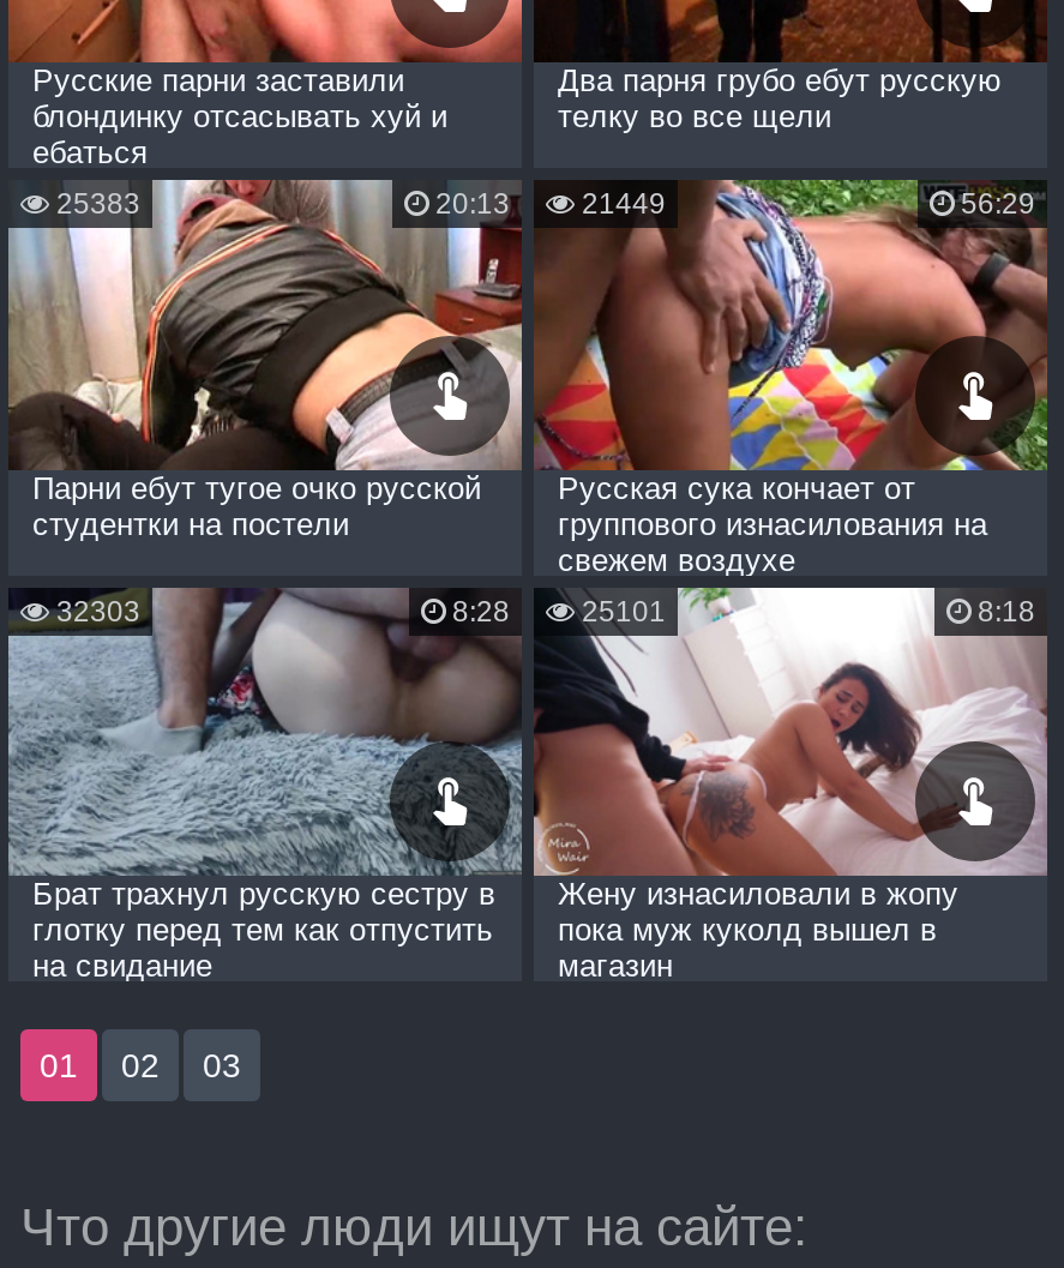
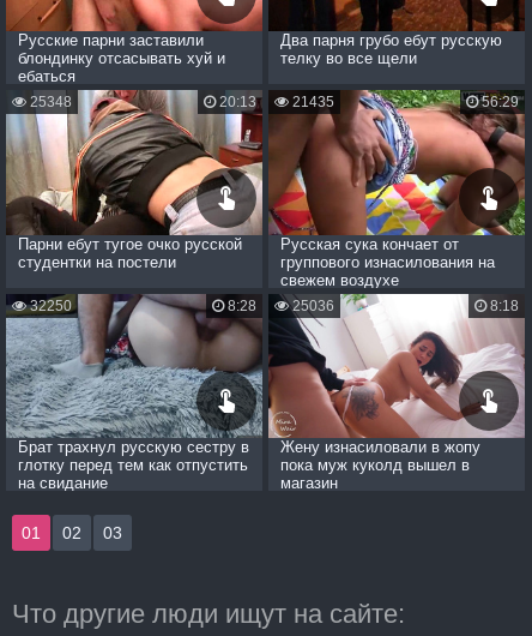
[49,188,140,221] 25383 -> [26,94,72,111] 25348
[428,188,666,221] 20:13 21449 -> [216,94,334,111] 20:13 21435
[49,594,140,628] 32303 -> [26,297,72,314] 32250
[445,594,666,628] 8:28 25101 -> [224,297,334,314] 8:28 25036

